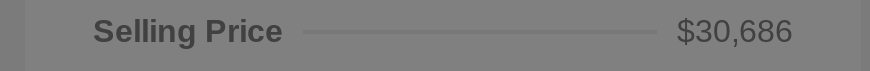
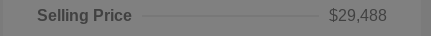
[677,15,793,49] $30,686 -> [329,7,387,24] $29,488

